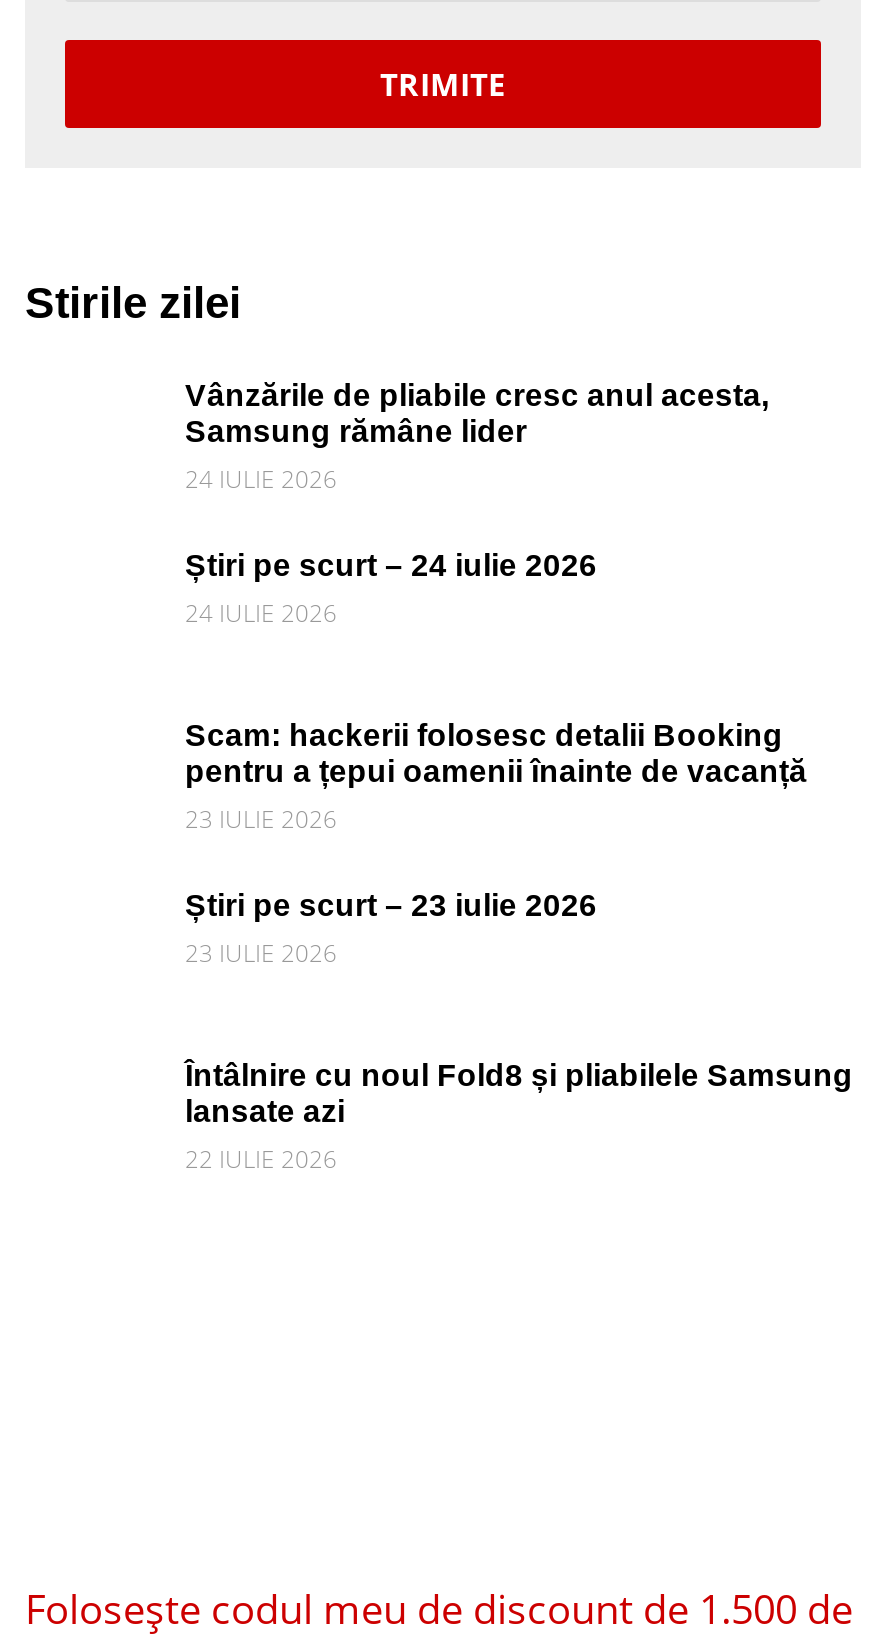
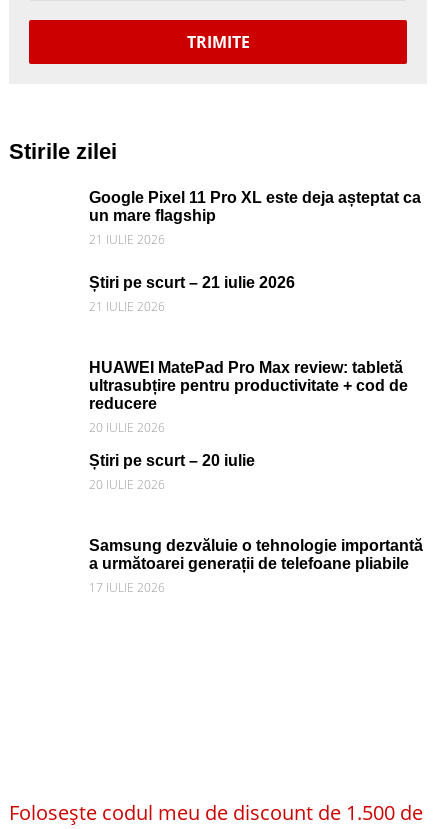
[185,378,769,496] Vânzările de pliabile cresc anul acesta, | Samsung rămâne lider | 24 IULIE 2026 -> [89,189,421,248] Google Pixel 11 Pro XL este deja așteptat ca | un mare flagship | 21 IULIE 2026
[185,548,597,630] Știri pe scurt – 24 iulie 2026 | 24 IULIE 2026 -> [89,274,295,315] Știri pe scurt – 21 iulie 2026 | 21 IULIE 2026
[185,718,807,836] Scam: hackerii folosesc detalii Booking | pentru a țepui oamenii înainte de vacanță | 23 IULIE 2026 -> [89,359,408,436] HUAWEI MatePad Pro Max review: tabletă | ultrasubțire pentru productivitate + cod de | reducere | 20 IULIE 2026
[185,888,597,970] Știri pe scurt – 23 iulie 2026 | 23 IULIE 2026 -> [89,452,255,493] Știri pe scurt – 20 iulie | 20 IULIE 2026
[185,1058,853,1176] Întâlnire cu noul Fold8 și pliabilele Samsung | lansate azi | 22 IULIE 2026 -> [89,537,423,596] Samsung dezvăluie o tehnologie importantă | a următoarei generații de telefoane pliabile | 17 IULIE 2026

